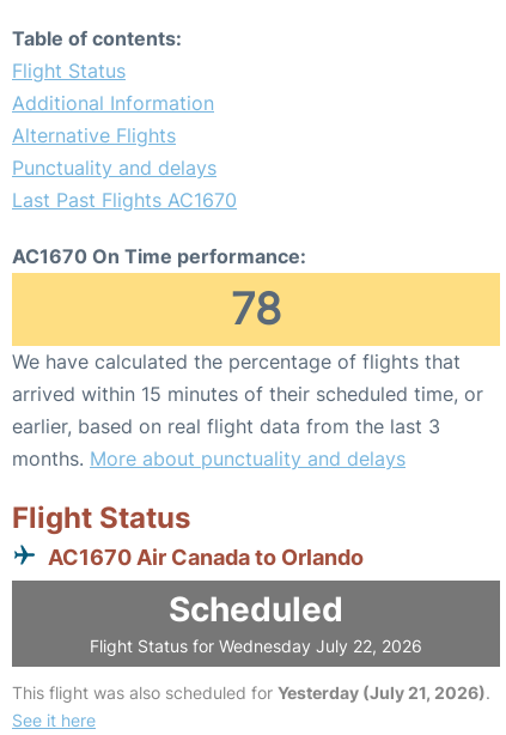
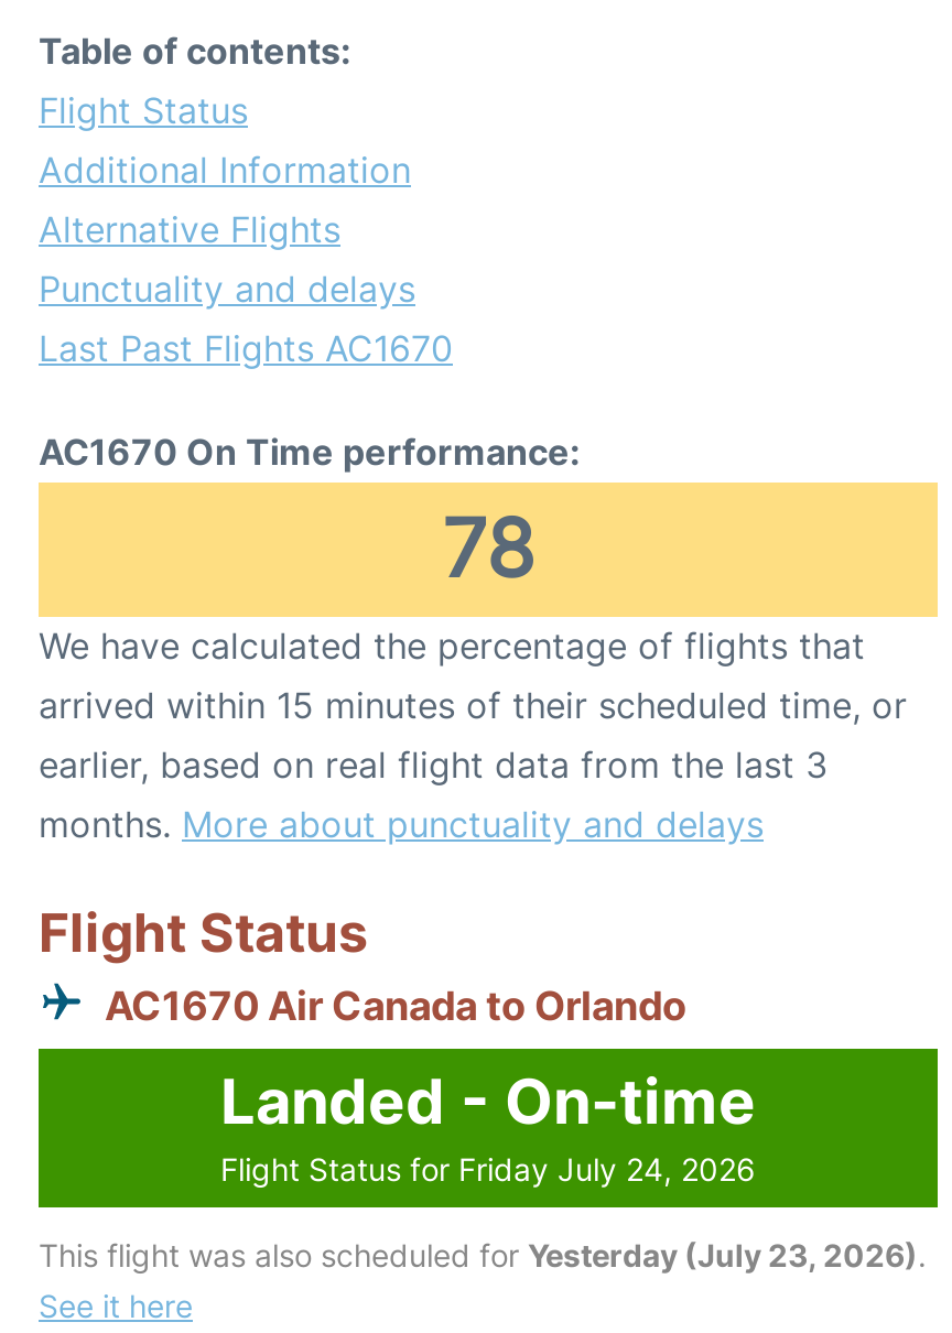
[90,589,422,656] Scheduled | Flight Status for Wednesday July 22, 2026 -> [220,1064,756,1188] Landed - On-time | Flight Status for Friday July 24, 2026
[12,682,490,703] This flight was also scheduled for Yesterday (July 21, 2026). -> [39,1236,927,1274] This flight was also scheduled for Yesterday (July 23, 2026).

